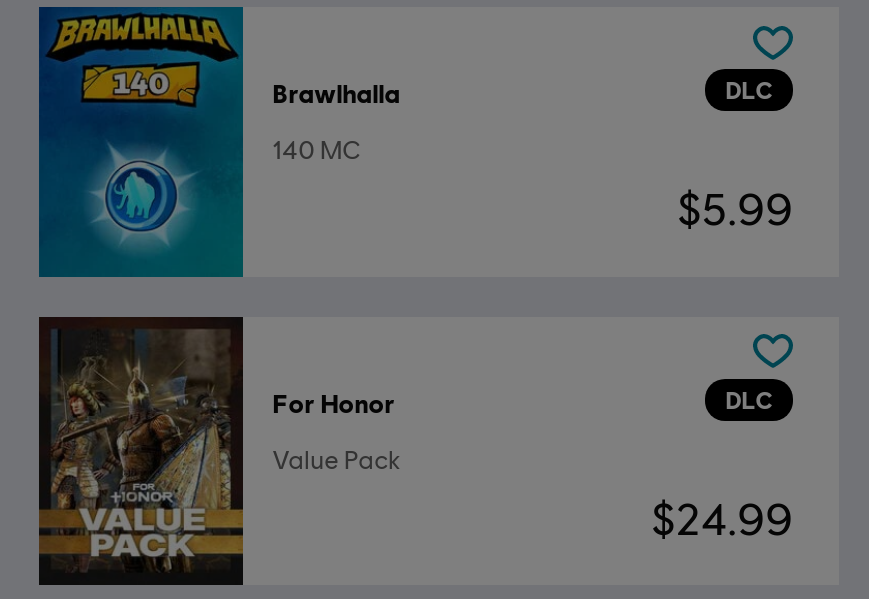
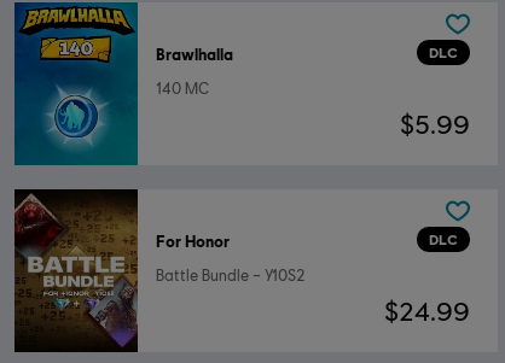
[37,317,400,577] [image] | Value Pack -> [13,189,305,347] [image] | Battle Bundle – Y10S2

